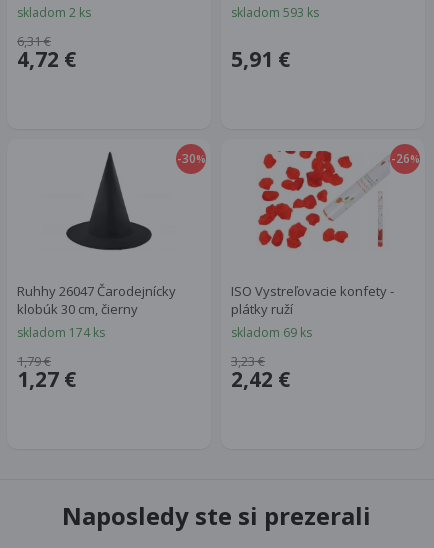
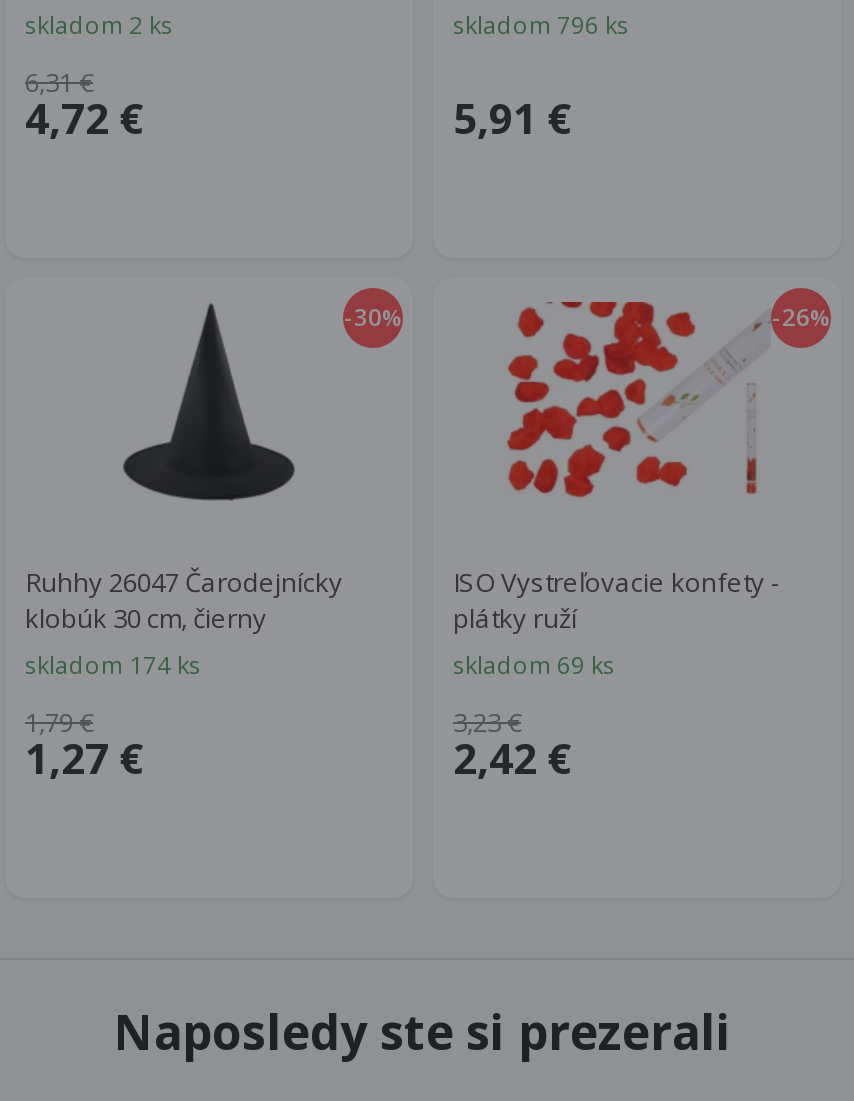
[231,4,319,21] skladom 593 ks -> [453,8,629,42] skladom 796 ks

